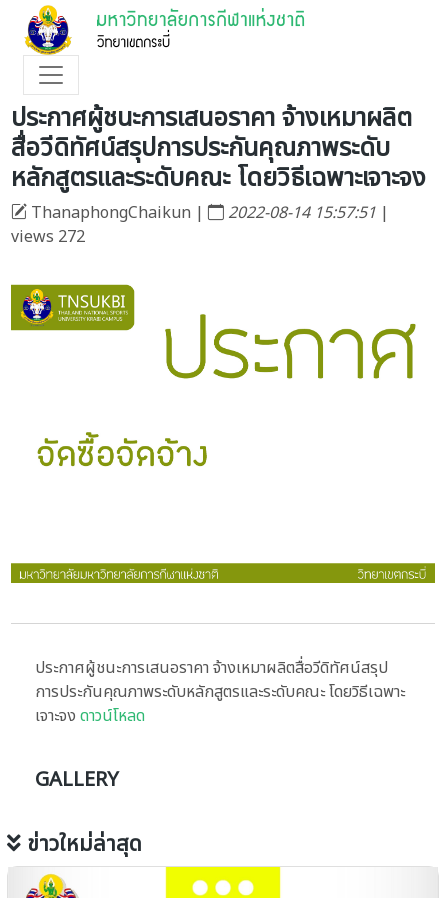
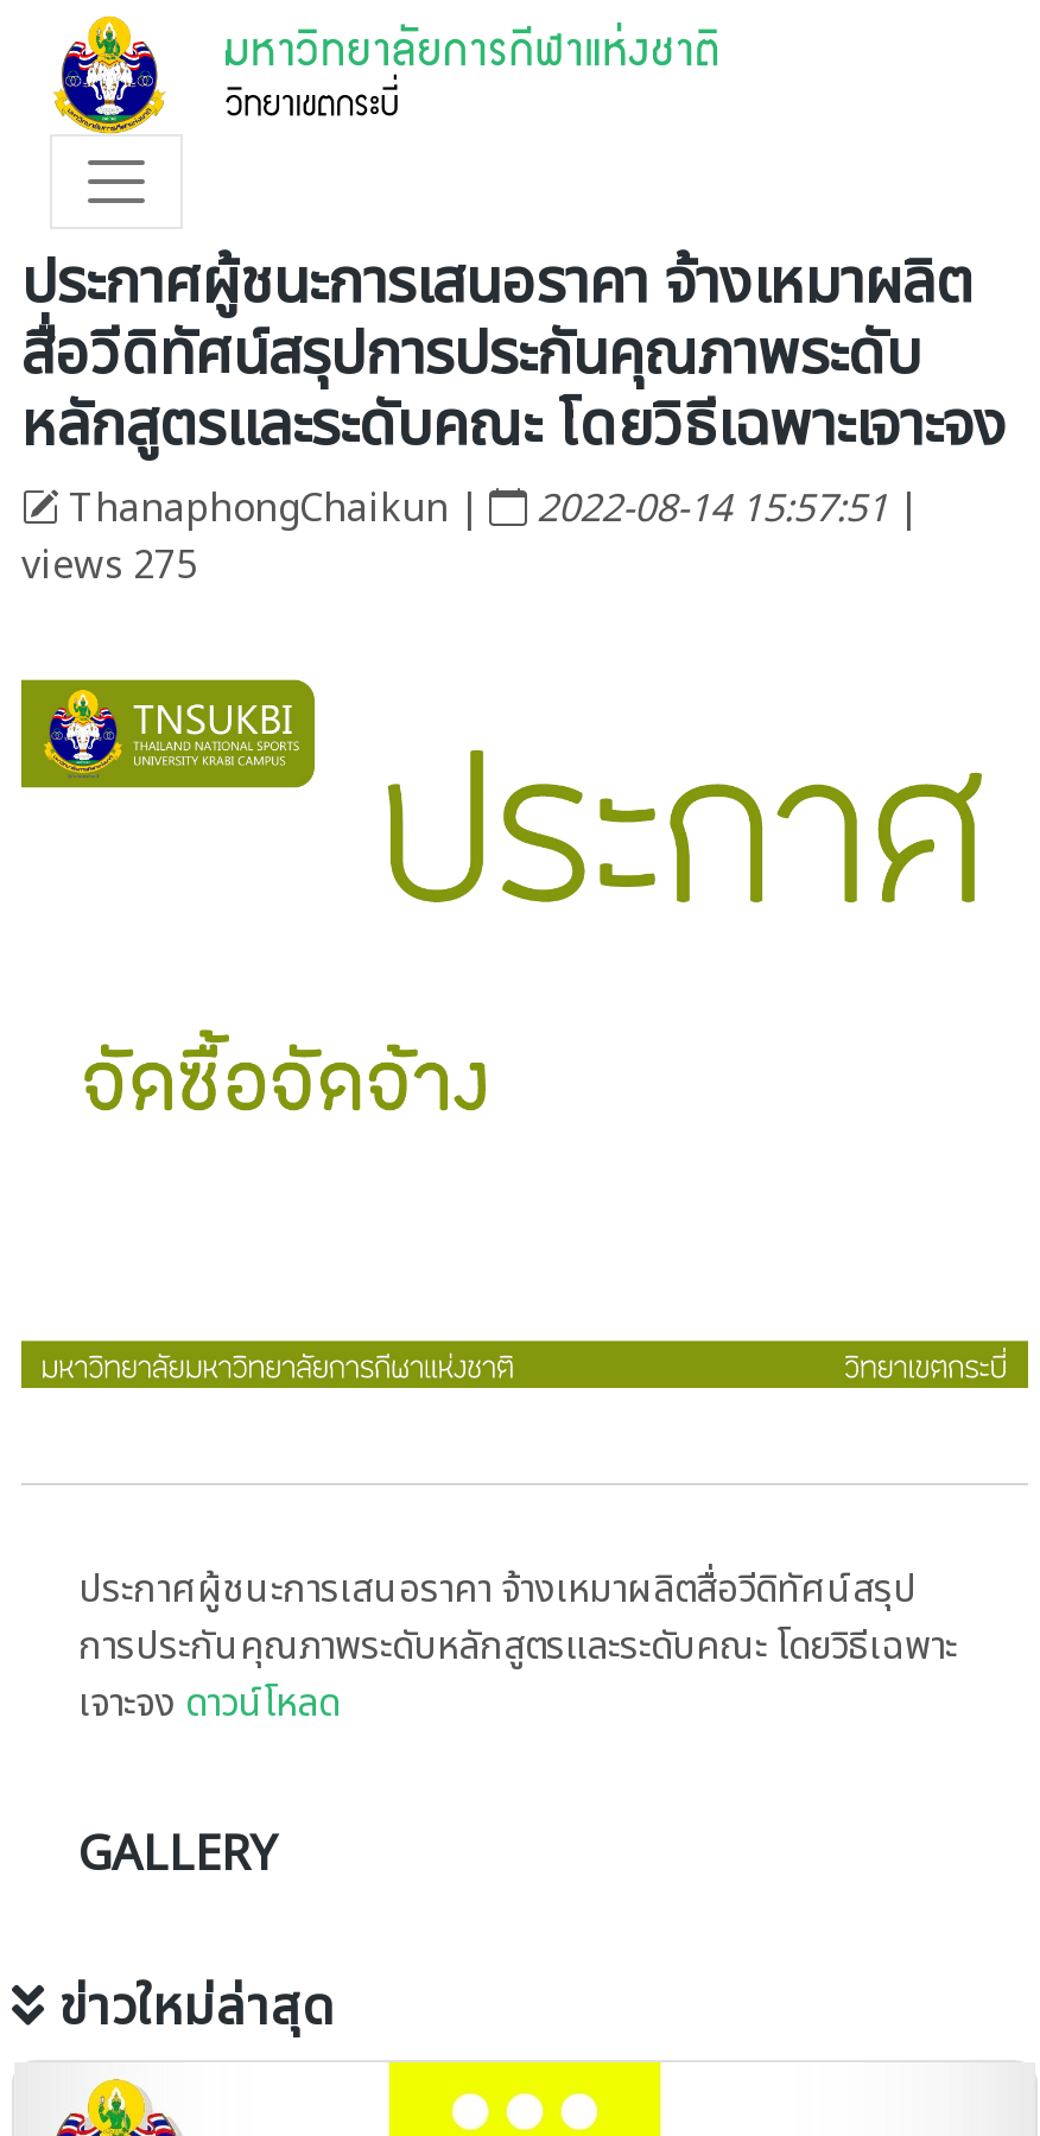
[11,225,85,249] views 272 -> [21,538,197,595] views 275

